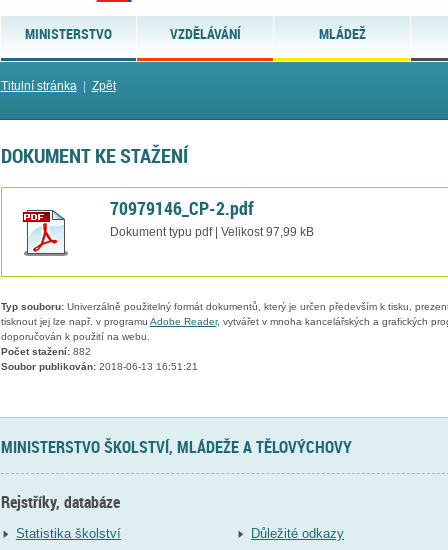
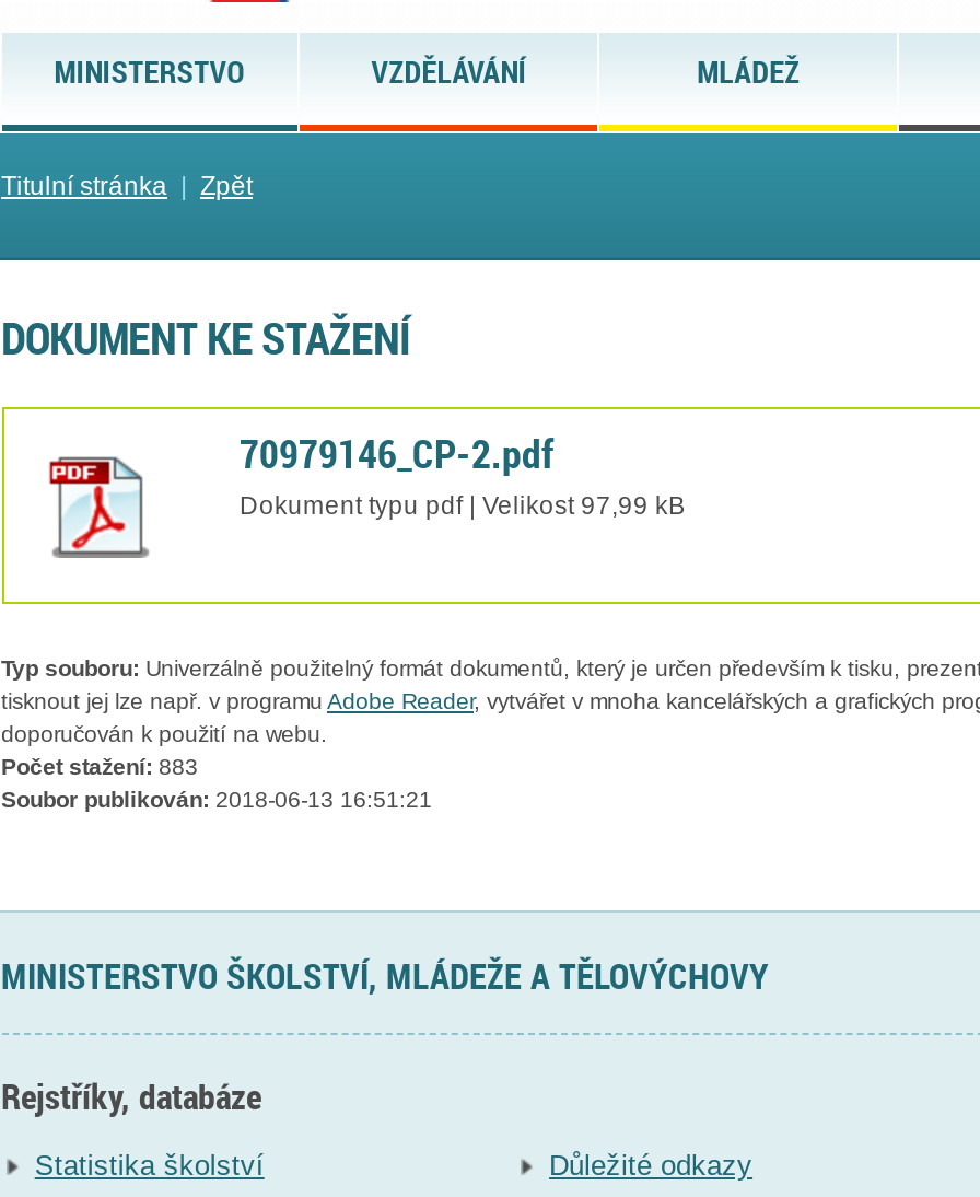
[0,346,90,357] Počet stažení: 882 -> [1,756,198,780] Počet stažení: 883

